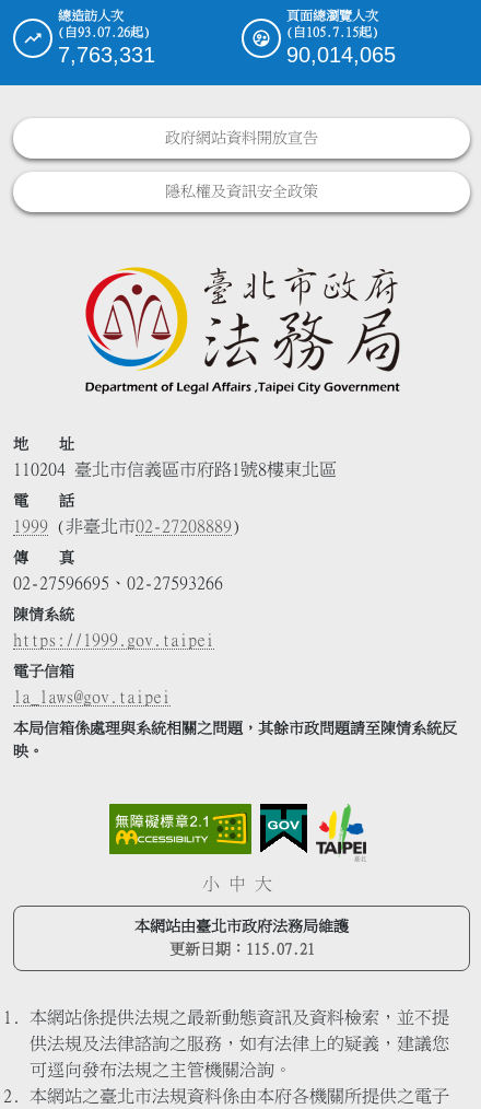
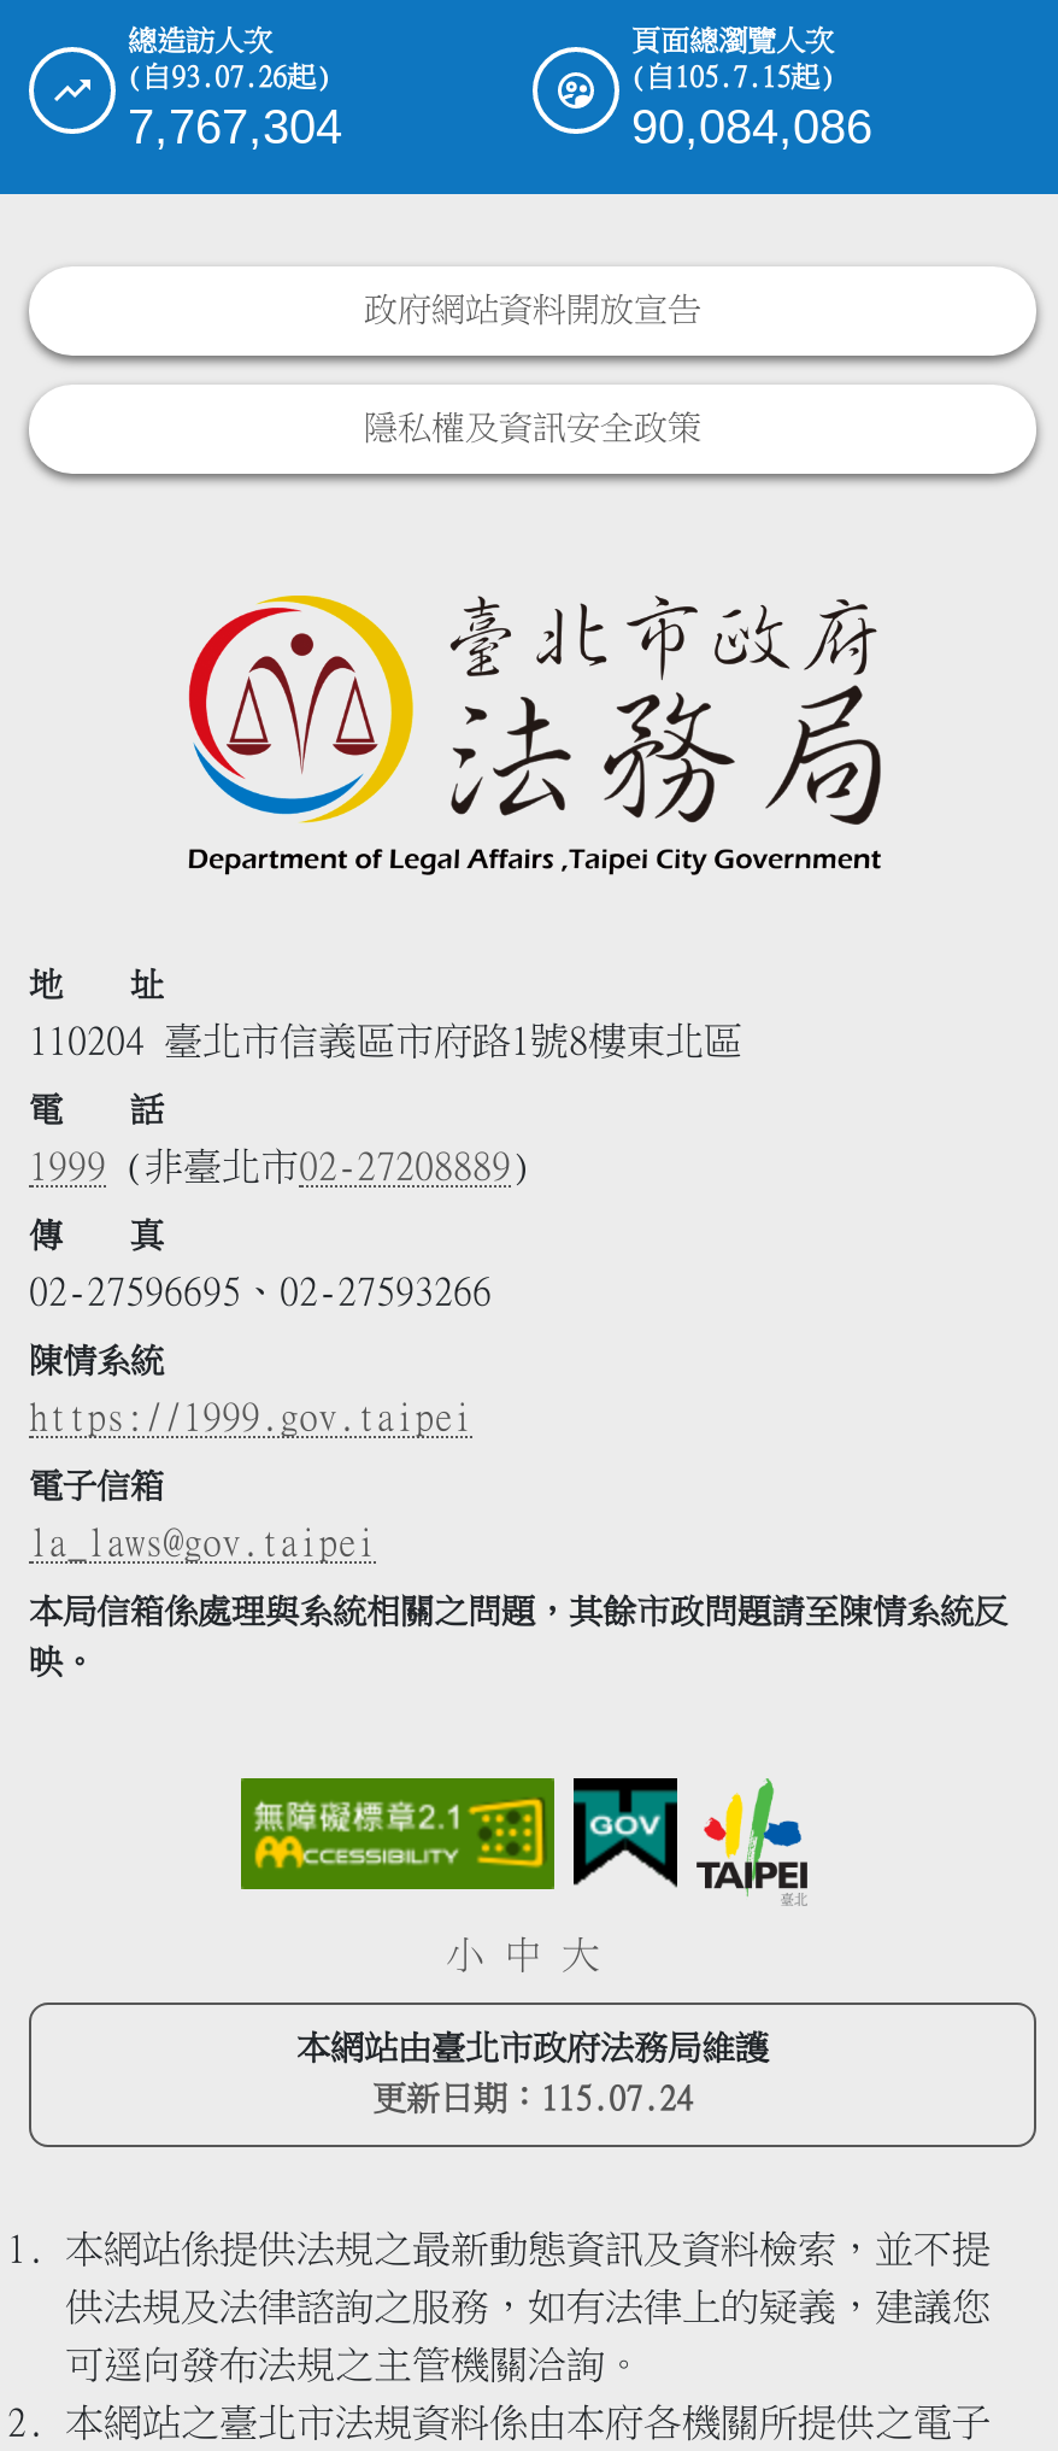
[58,43,155,67] 7,763,331 -> [128,101,342,154] 7,767,304
[286,43,396,67] 90,014,065 -> [631,101,872,154] 90,084,086
[169,941,314,956] 更新日期：115.07.21 -> [372,2081,693,2115] 更新日期：115.07.24

